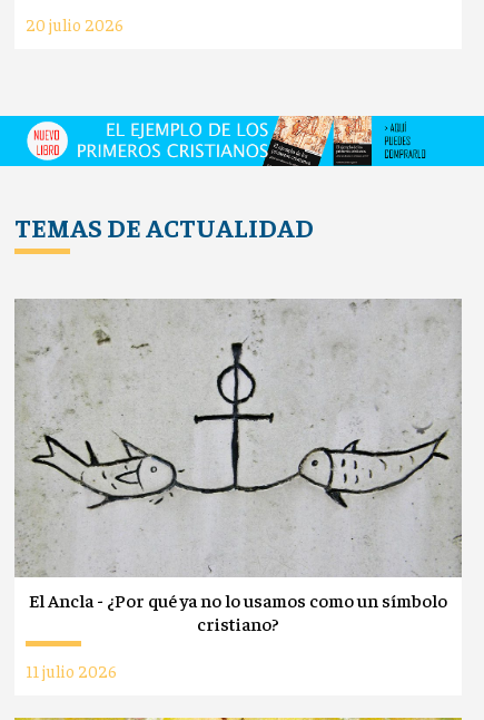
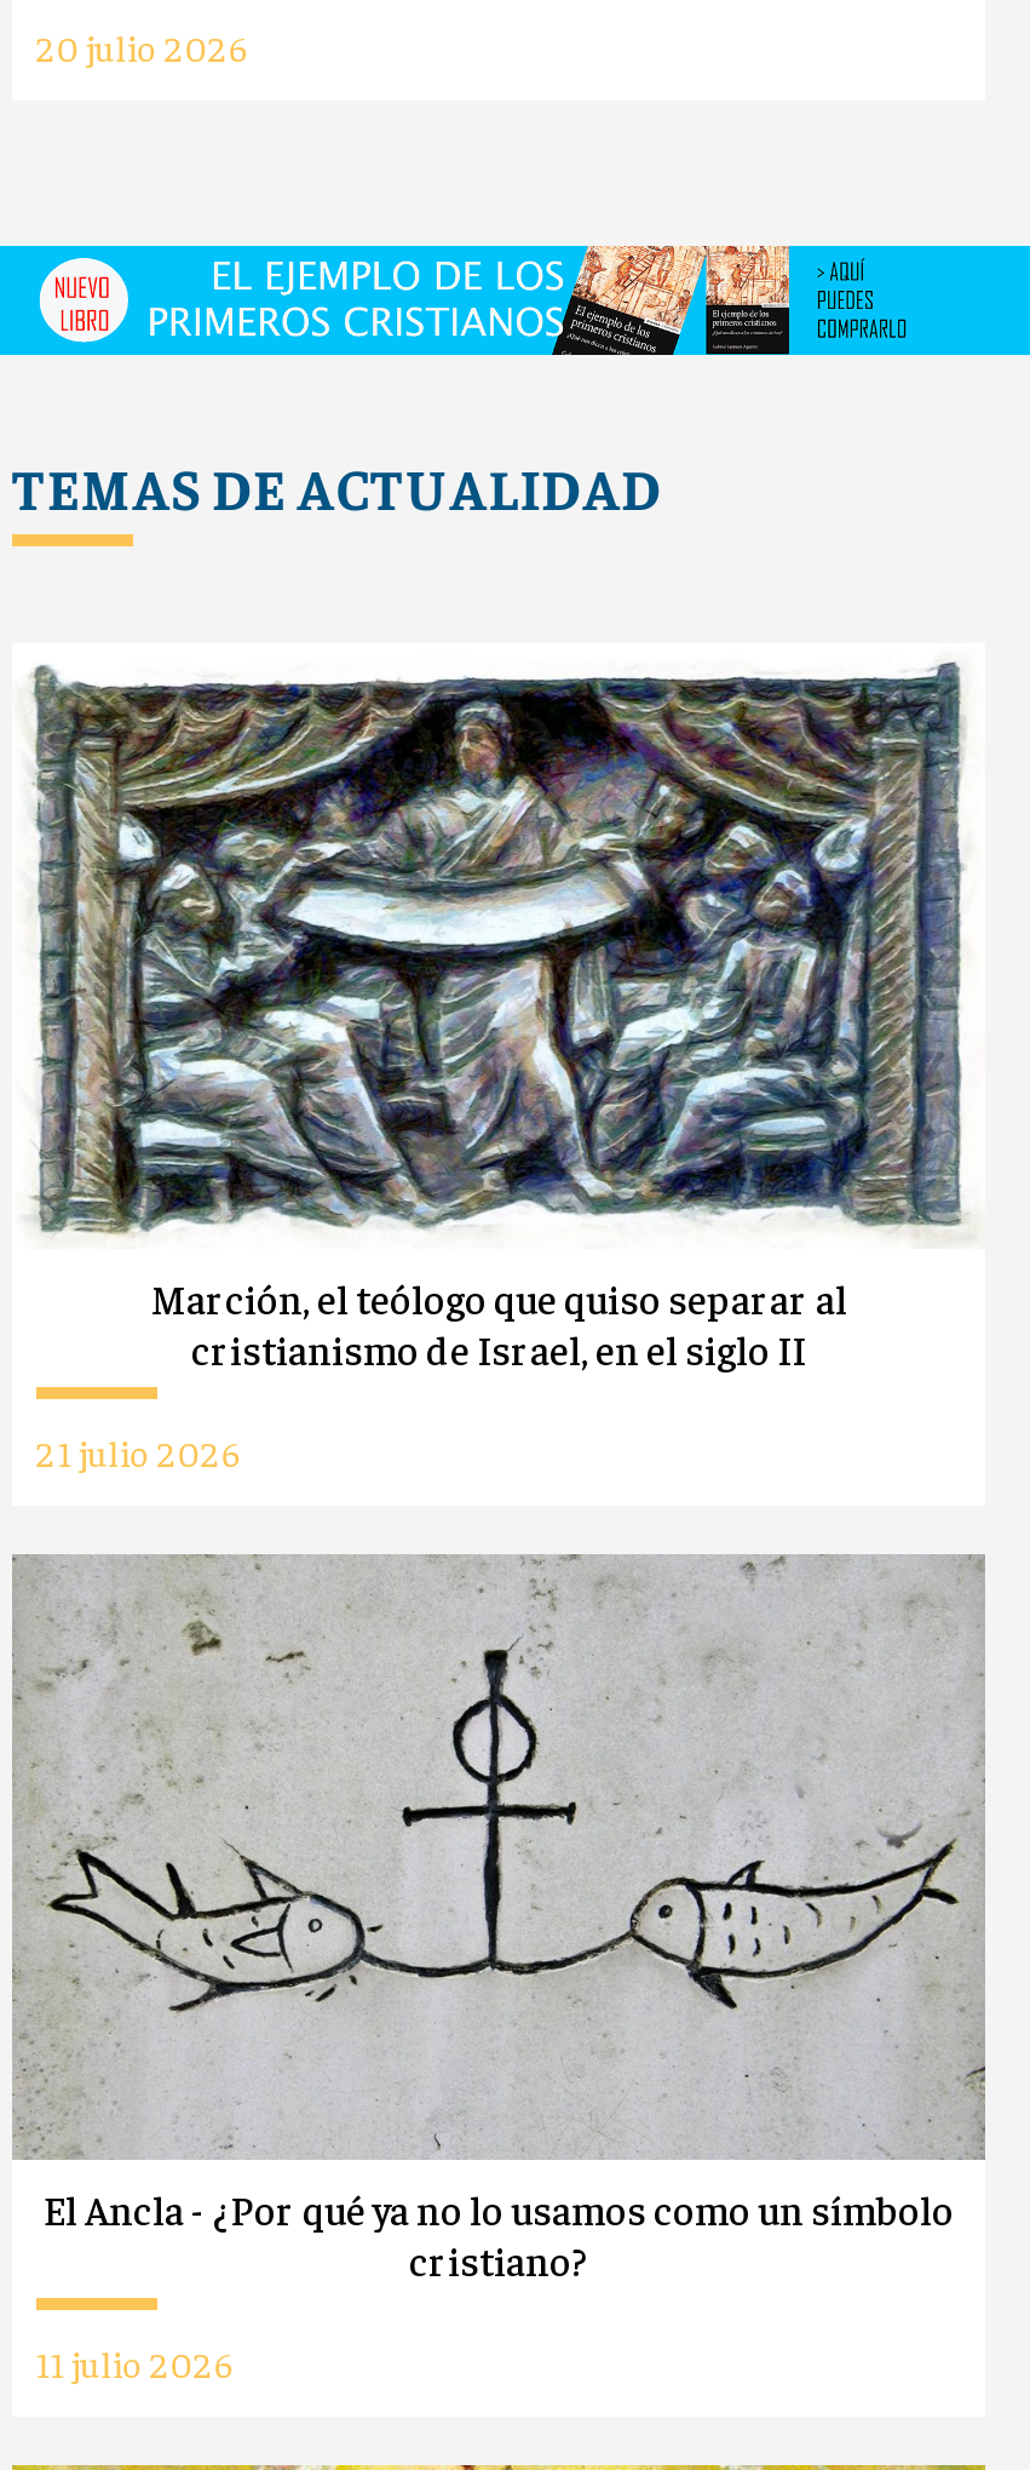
none -> [15,660,985,1475] [image] | Marción, el teólogo que quiso separar al | cristianismo de Israel, en el siglo II | 21 julio 2026

